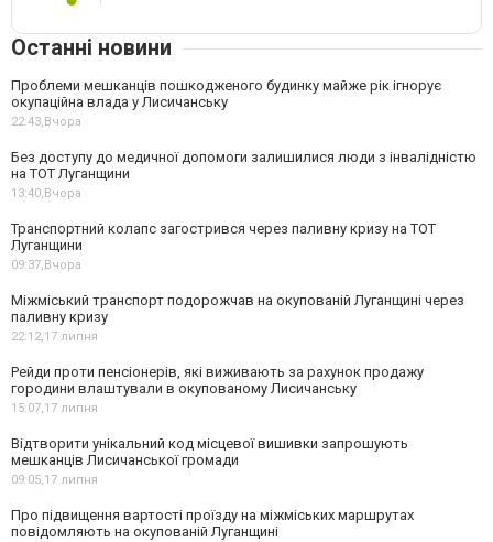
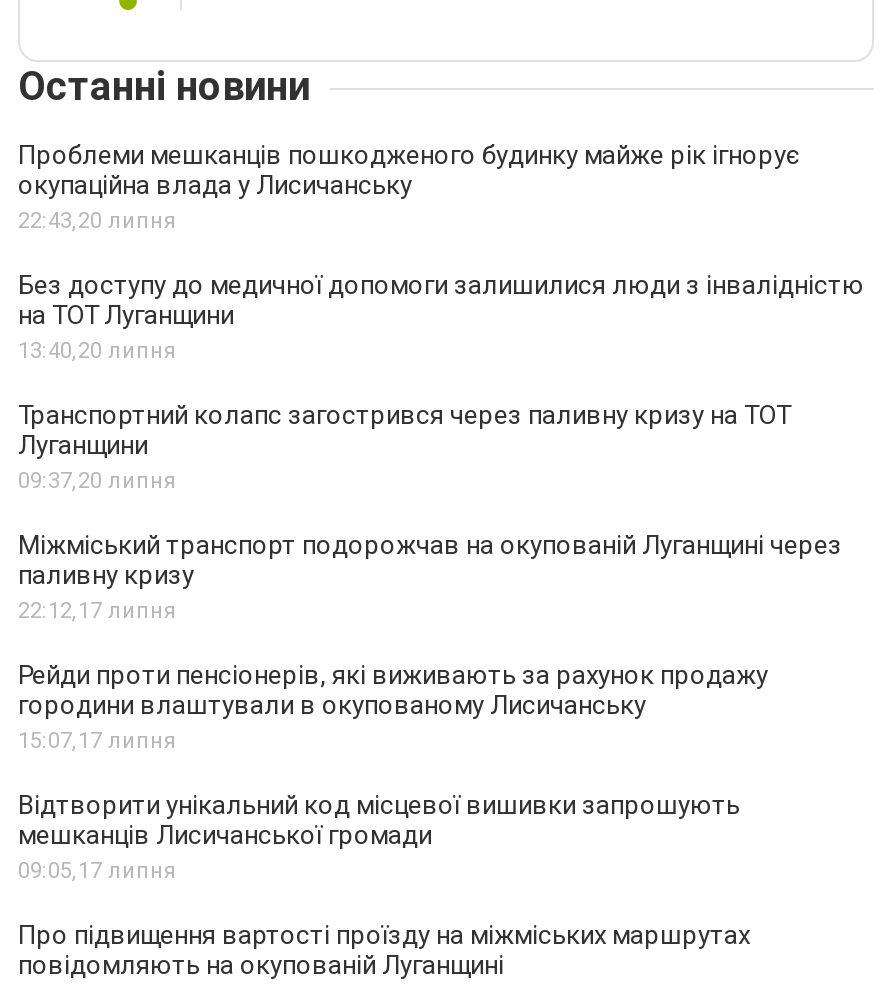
[11,115,81,129] 22:43,Вчора -> [18,208,176,234] 22:43,20 липня
[11,186,81,200] 13:40,Вчора -> [18,338,176,364] 13:40,20 липня
[11,258,81,272] 09:37,Вчора -> [18,468,176,494] 09:37,20 липня

